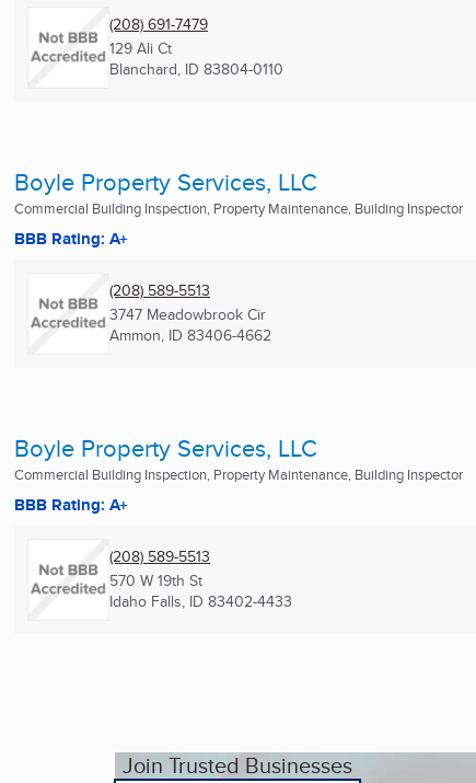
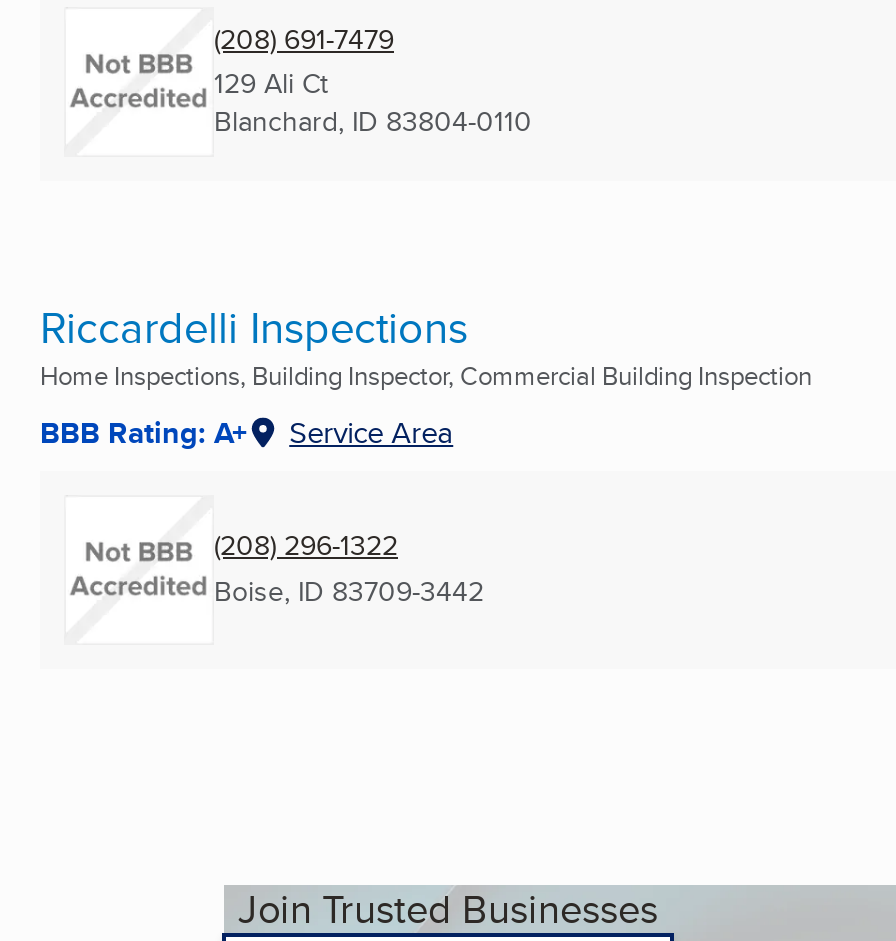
[14,164,463,218] Boyle Property Services, LLC | Commercial Building Inspection, Property Maintenance, Building Inspector -> [40,295,812,393] Riccardelli Inspections | Home Inspections, Building Inspector, Commercial Building Inspection
[14,279,463,612] (208) 589-5513 | 3747 Meadowbrook Cir | Ammon, ID 83406-4662 | Boyle Property Services, LLC | Commercial Building Inspection, Property Maintenance, Building Inspector | BBB Rating: A+ | (208) 589-5513 | 570 W 19th St | Idaho Falls, ID 83402-4433 -> [214,411,484,611] Service Area | (208) 296-1322 | Boise, ID 83709-3442

